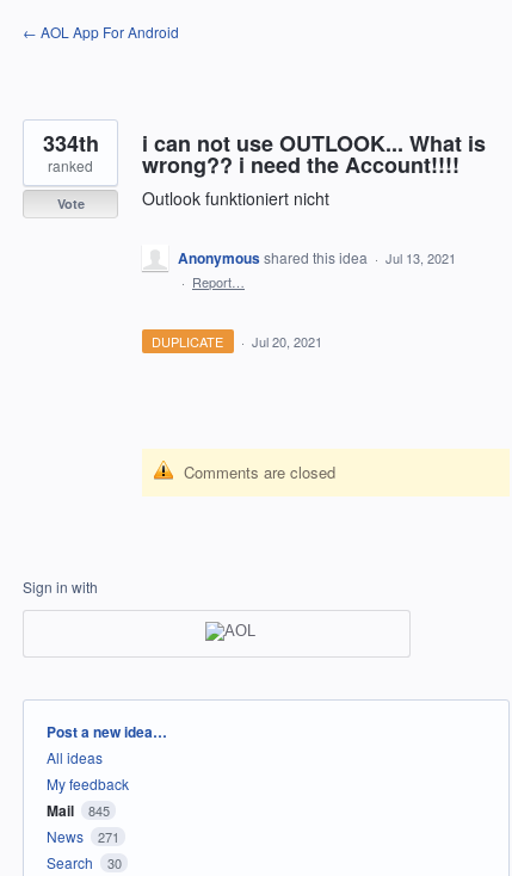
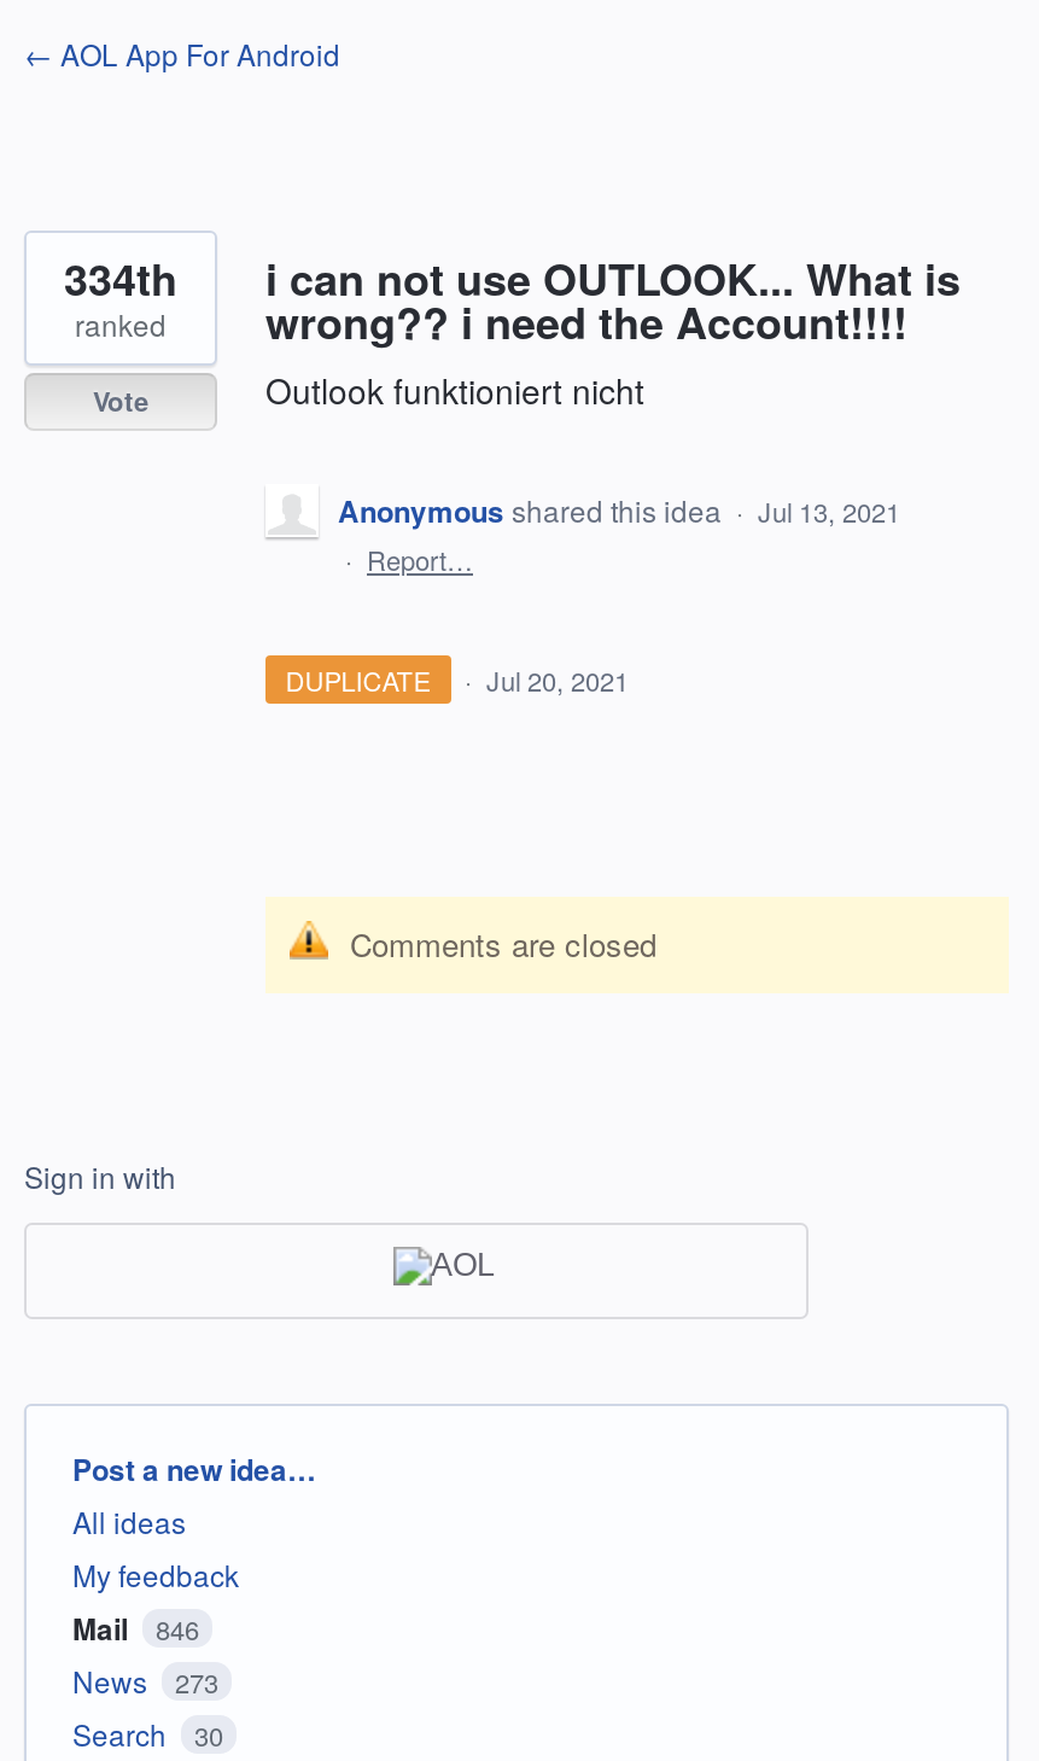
[47,799,109,821] Mail 845 -> [72,1606,199,1649] Mail 846
[47,826,119,846] News 271 -> [72,1659,218,1700] News 273

